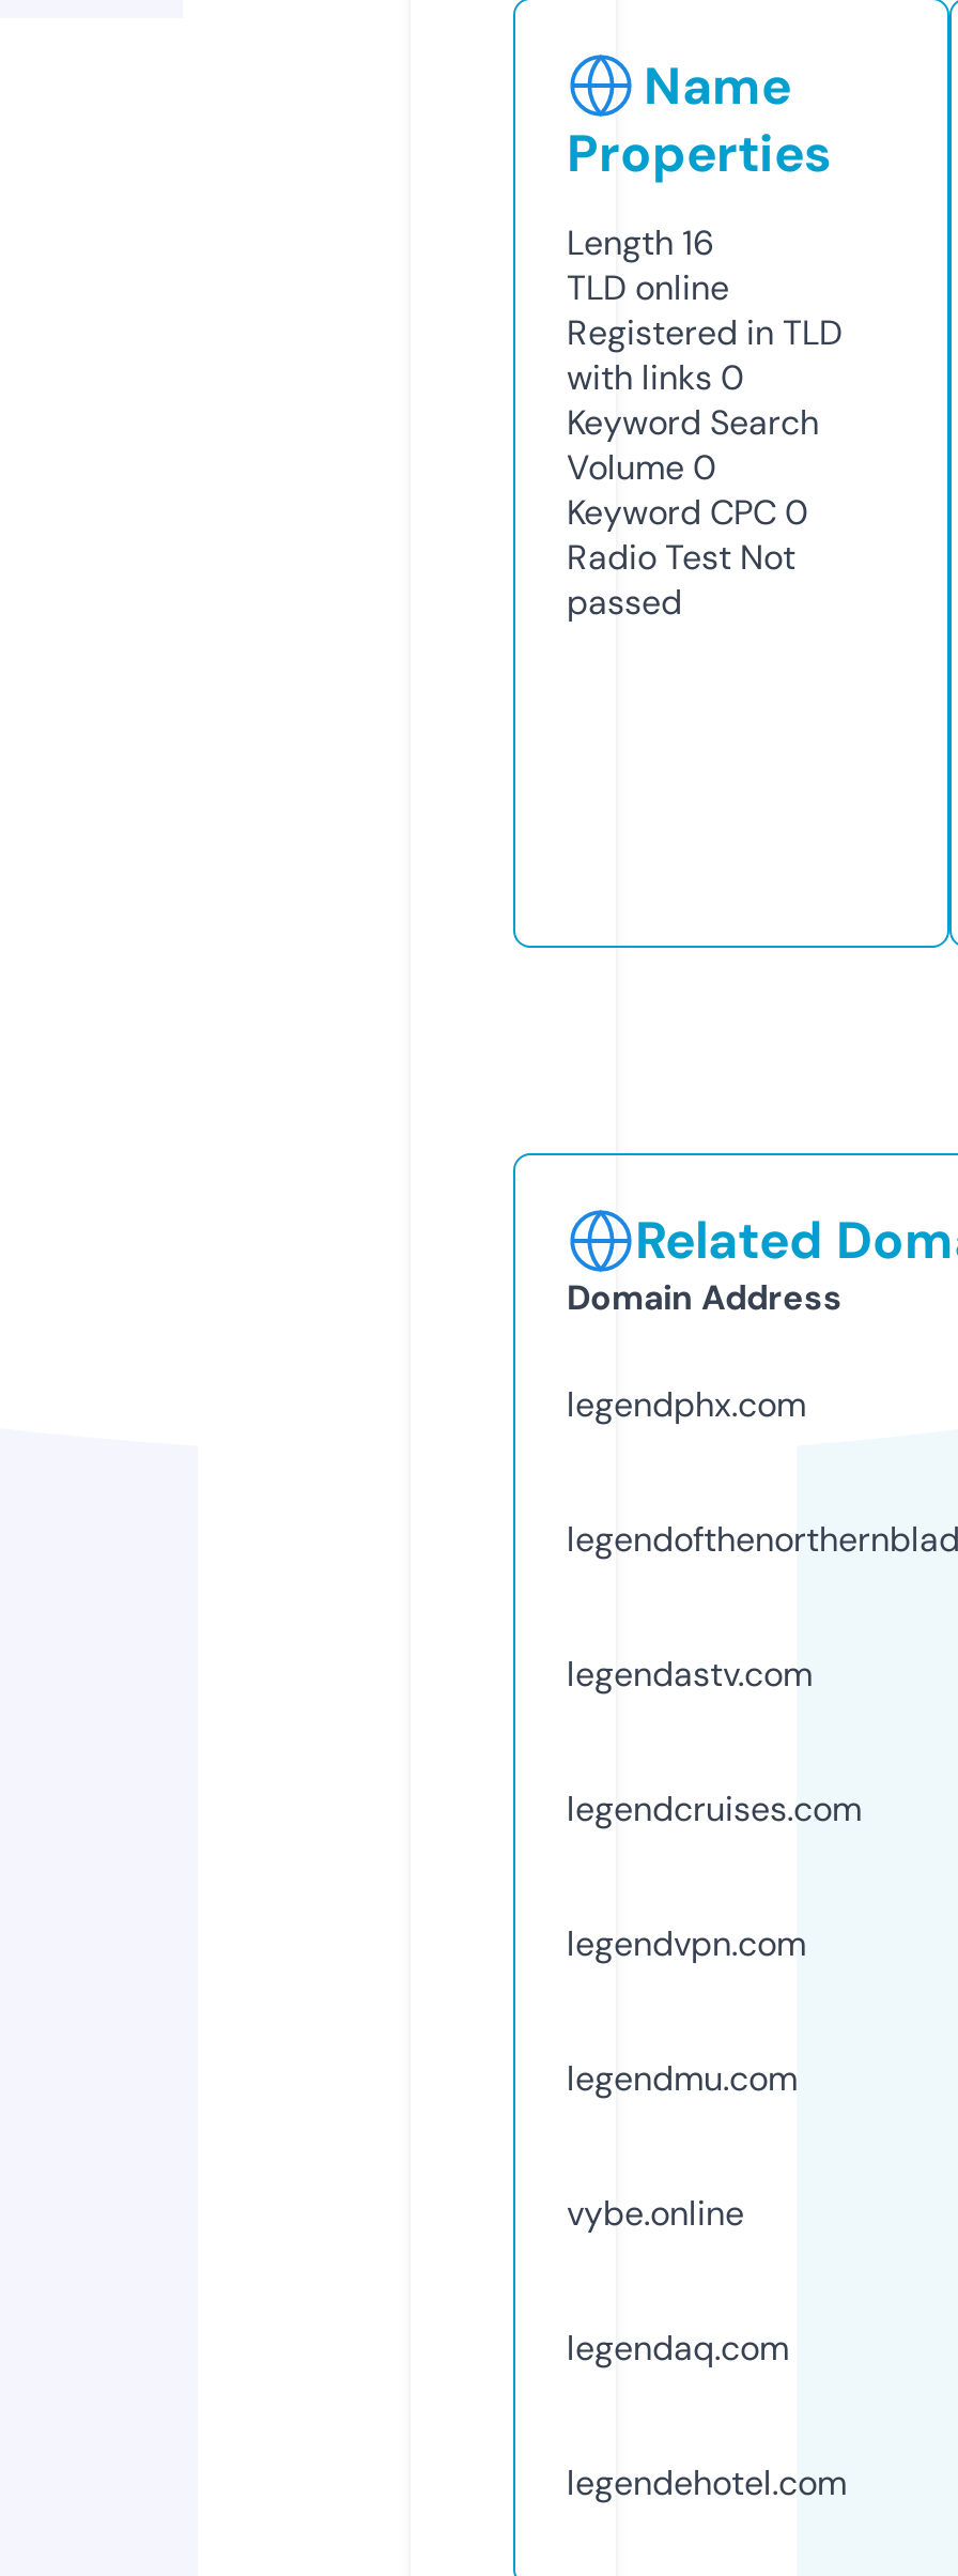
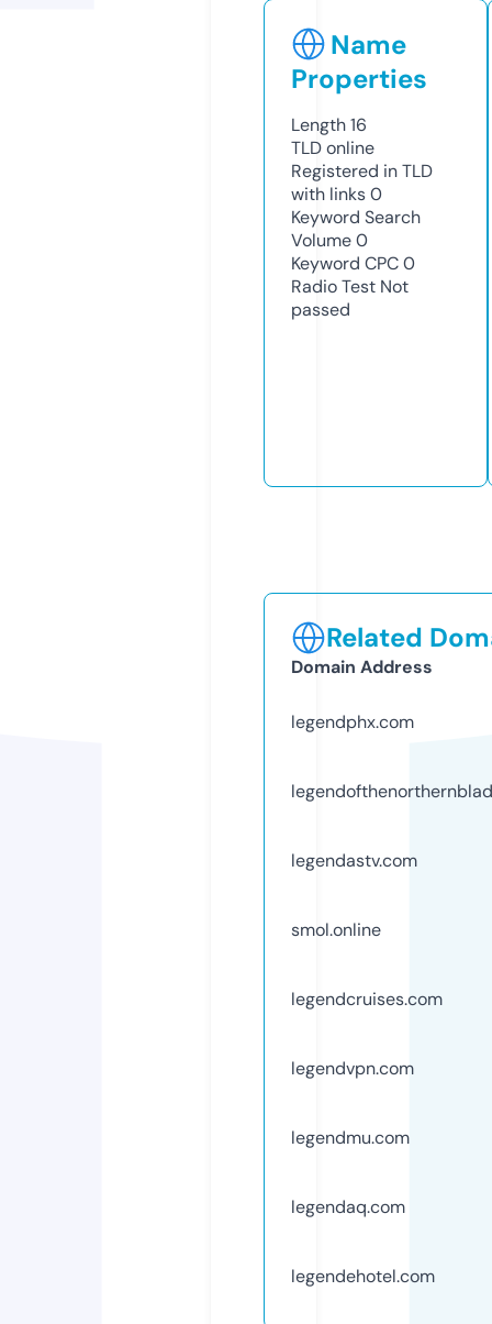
none -> [291,918,381,941] smol.online
moved [567,1786,862,2101] -> [291,987,443,1149]: legendcruises.com | legendvpn.com | legendmu.com
[567,2190,744,2235] vybe.online -> none

